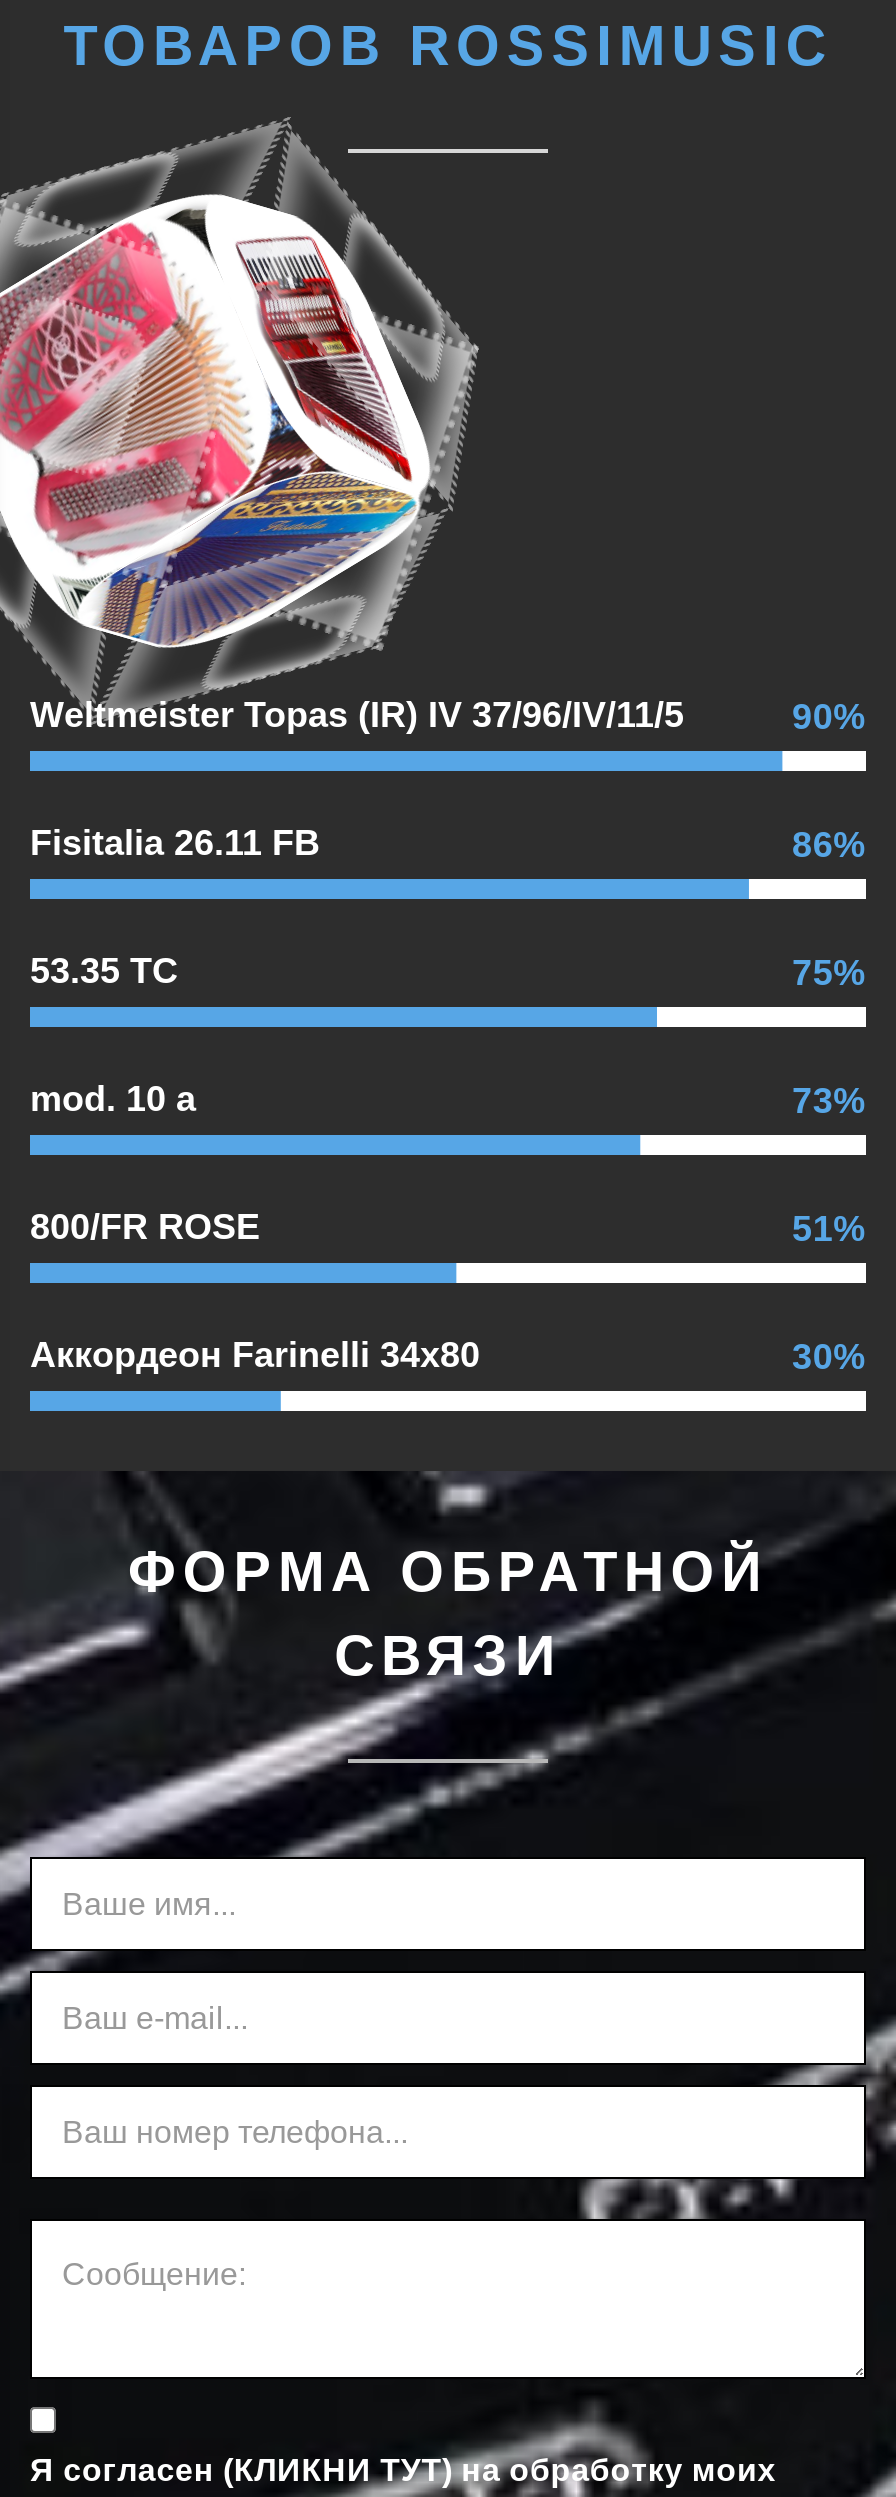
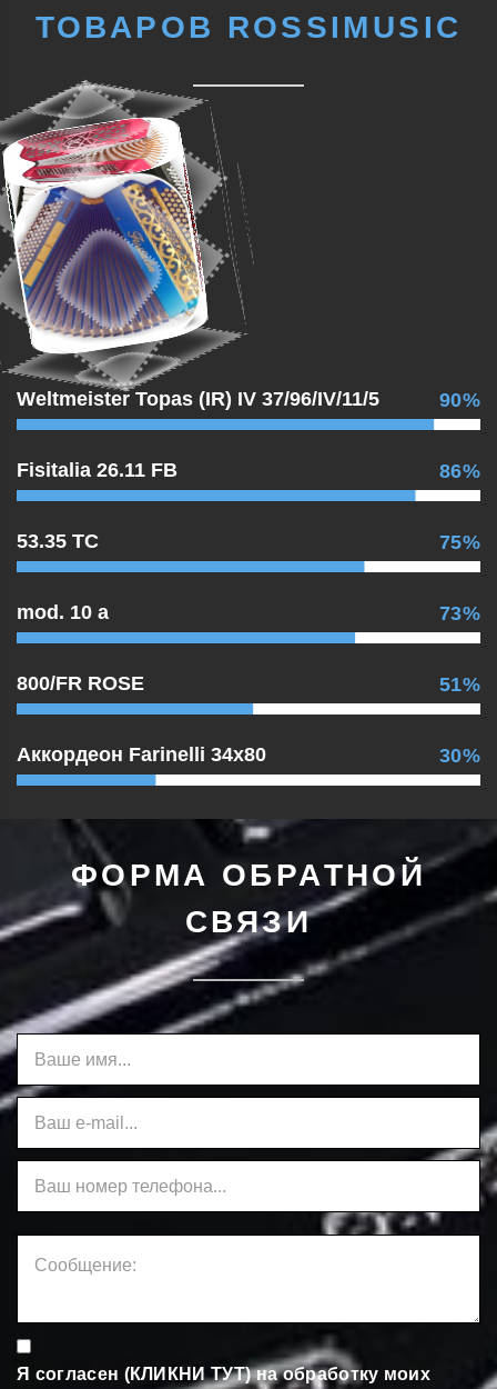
[6,117,480,691] [image] -> [3,68,264,386] [image]

